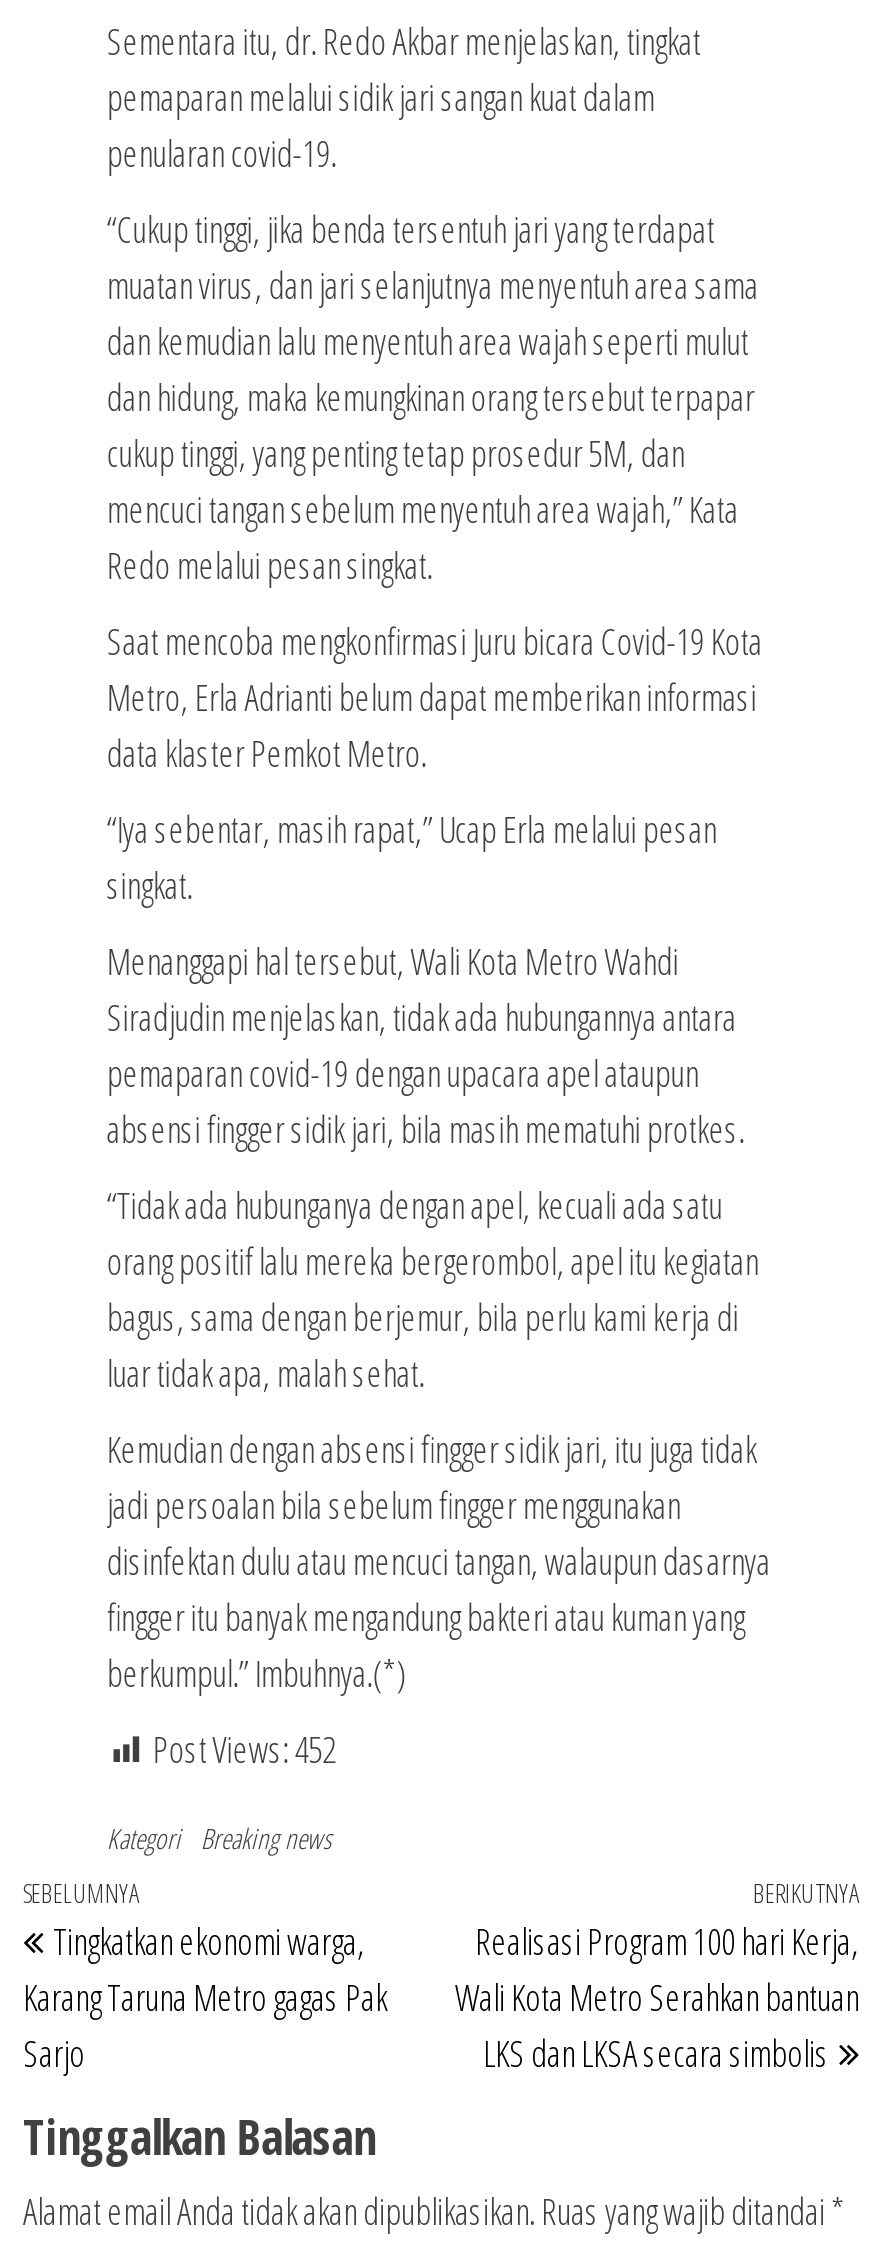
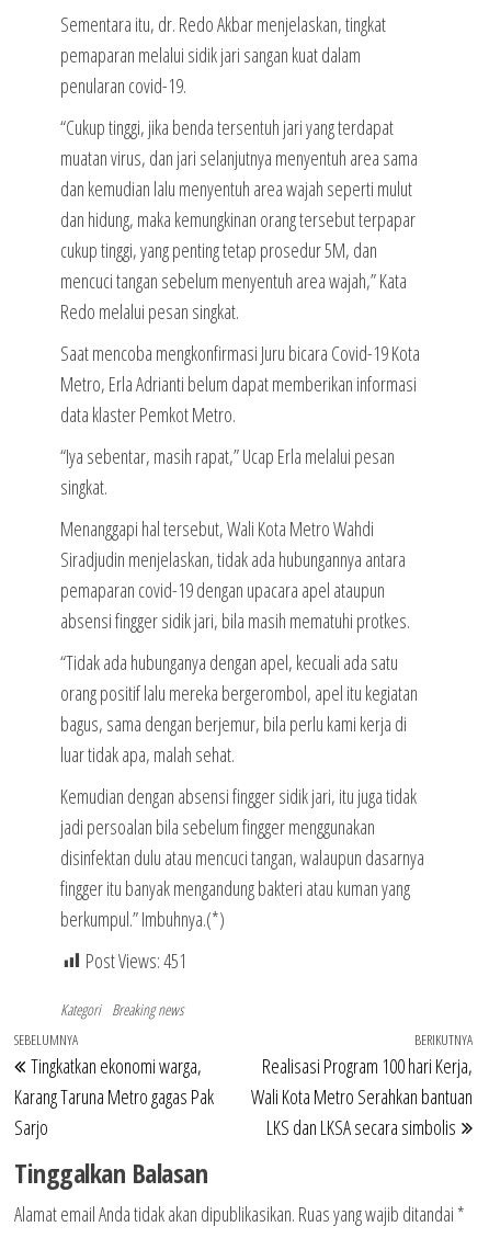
[153,1725,337,1773] Post Views:452 -> [85,947,186,974] Post Views:451

